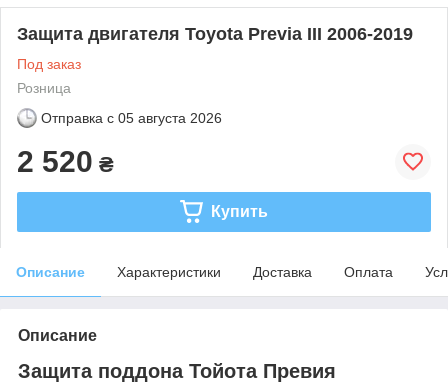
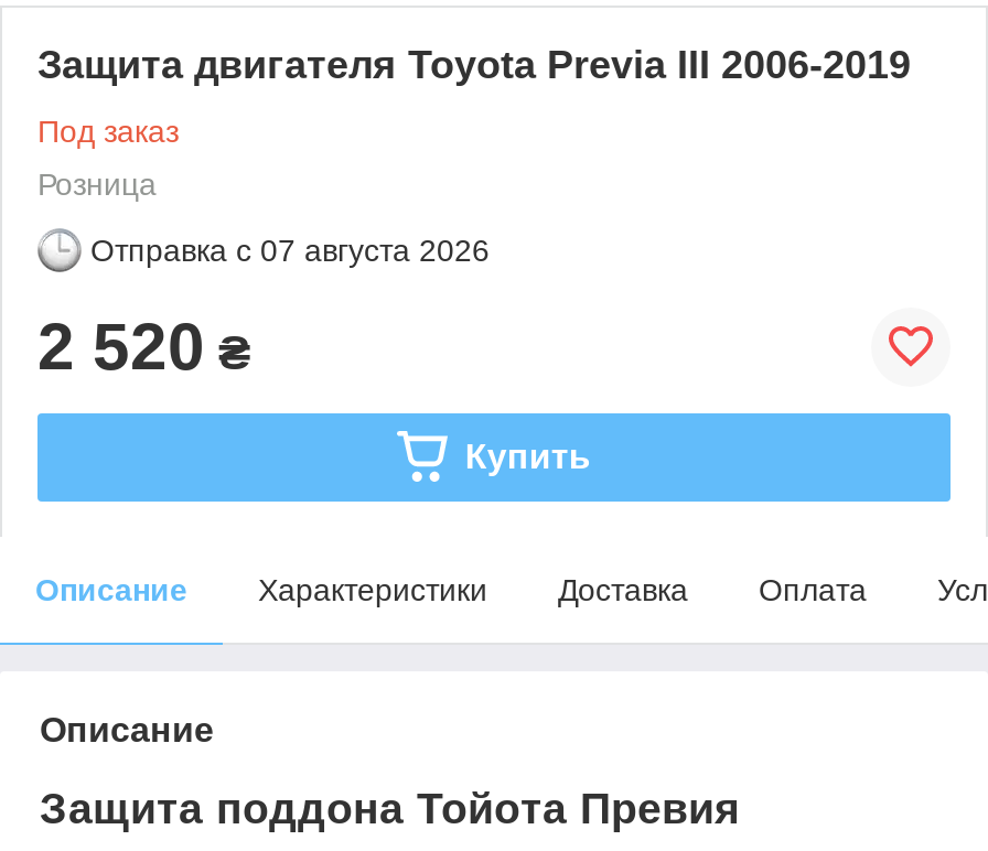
[41,110,222,126] Отправка с 05 августа 2026 -> [90,232,490,267] Отправка с 07 августа 2026

